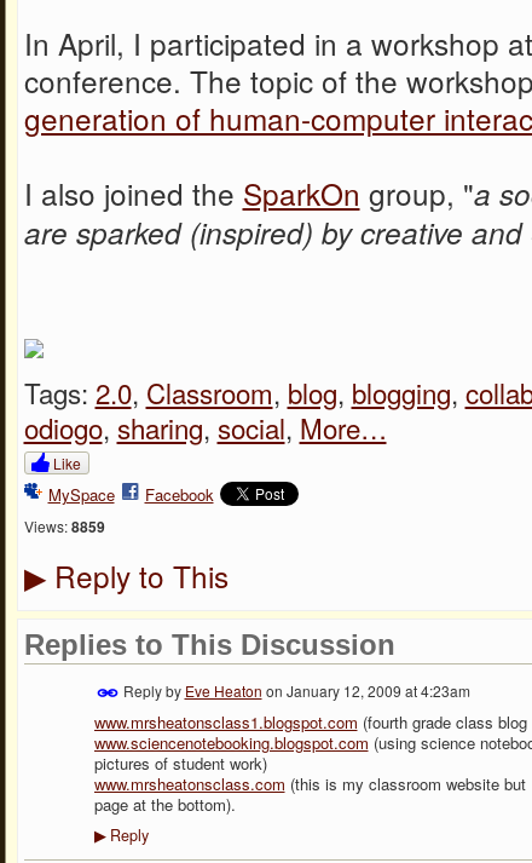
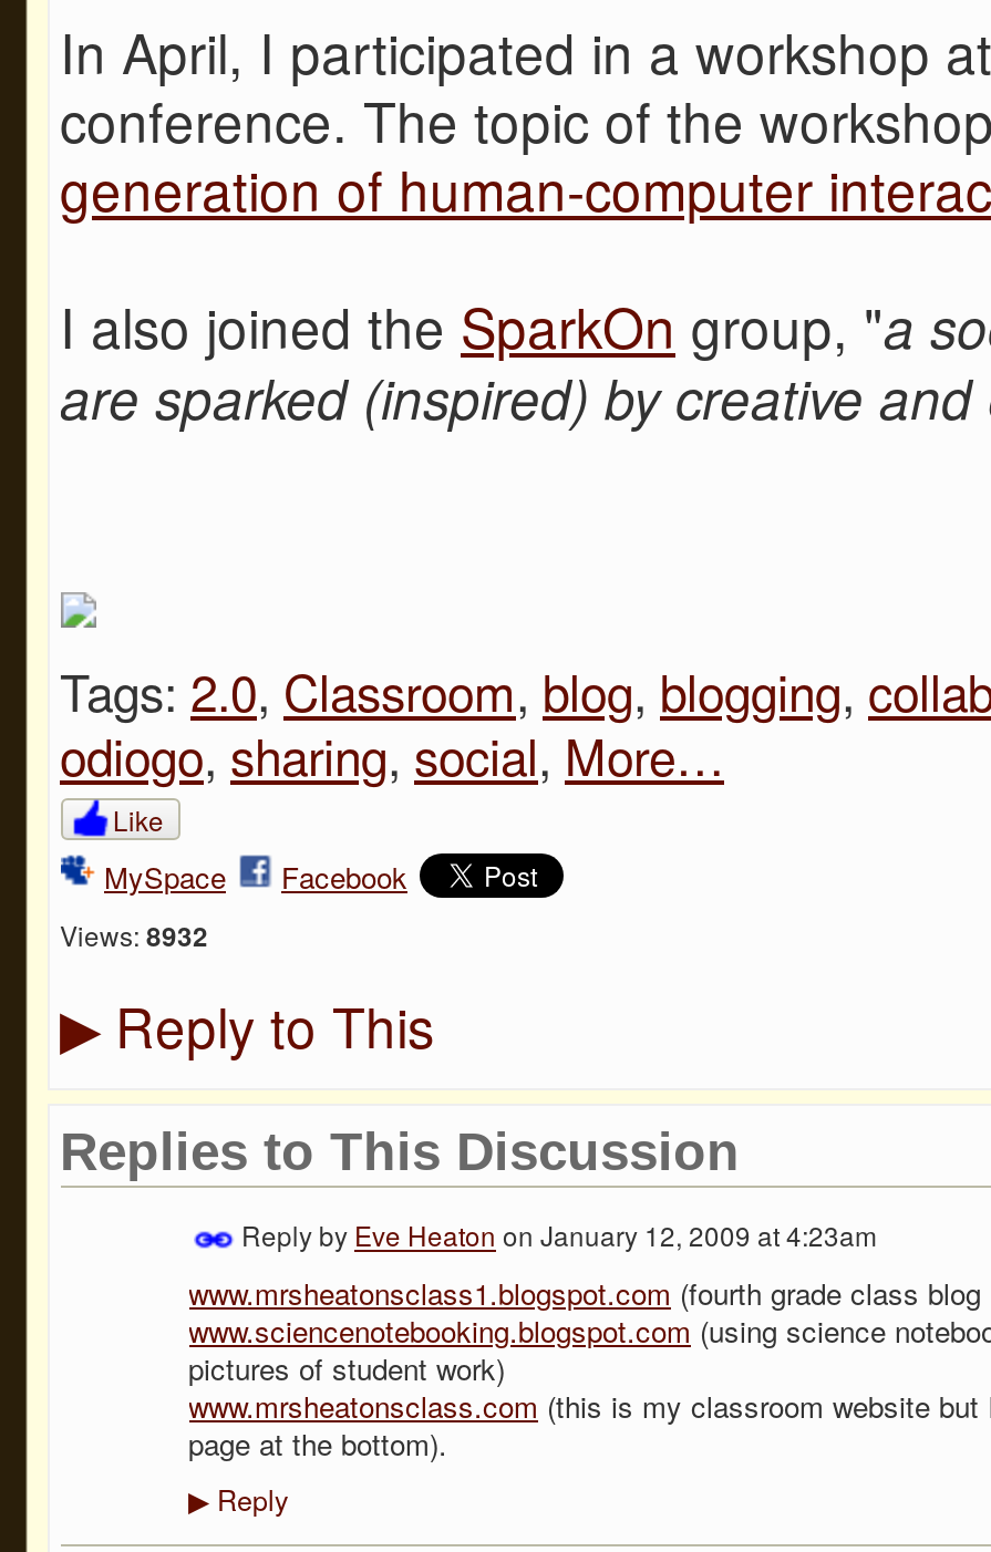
[24,515,105,537] Views: 8859 -> [60,914,208,954] Views: 8932

